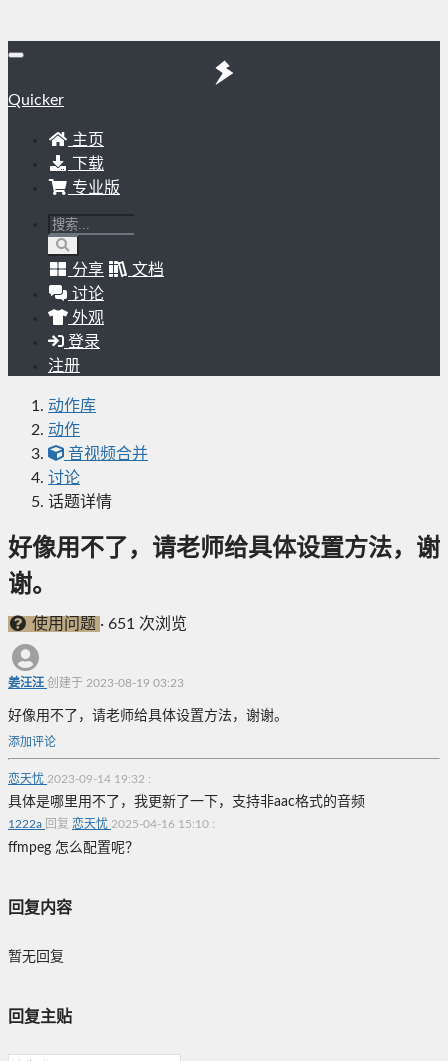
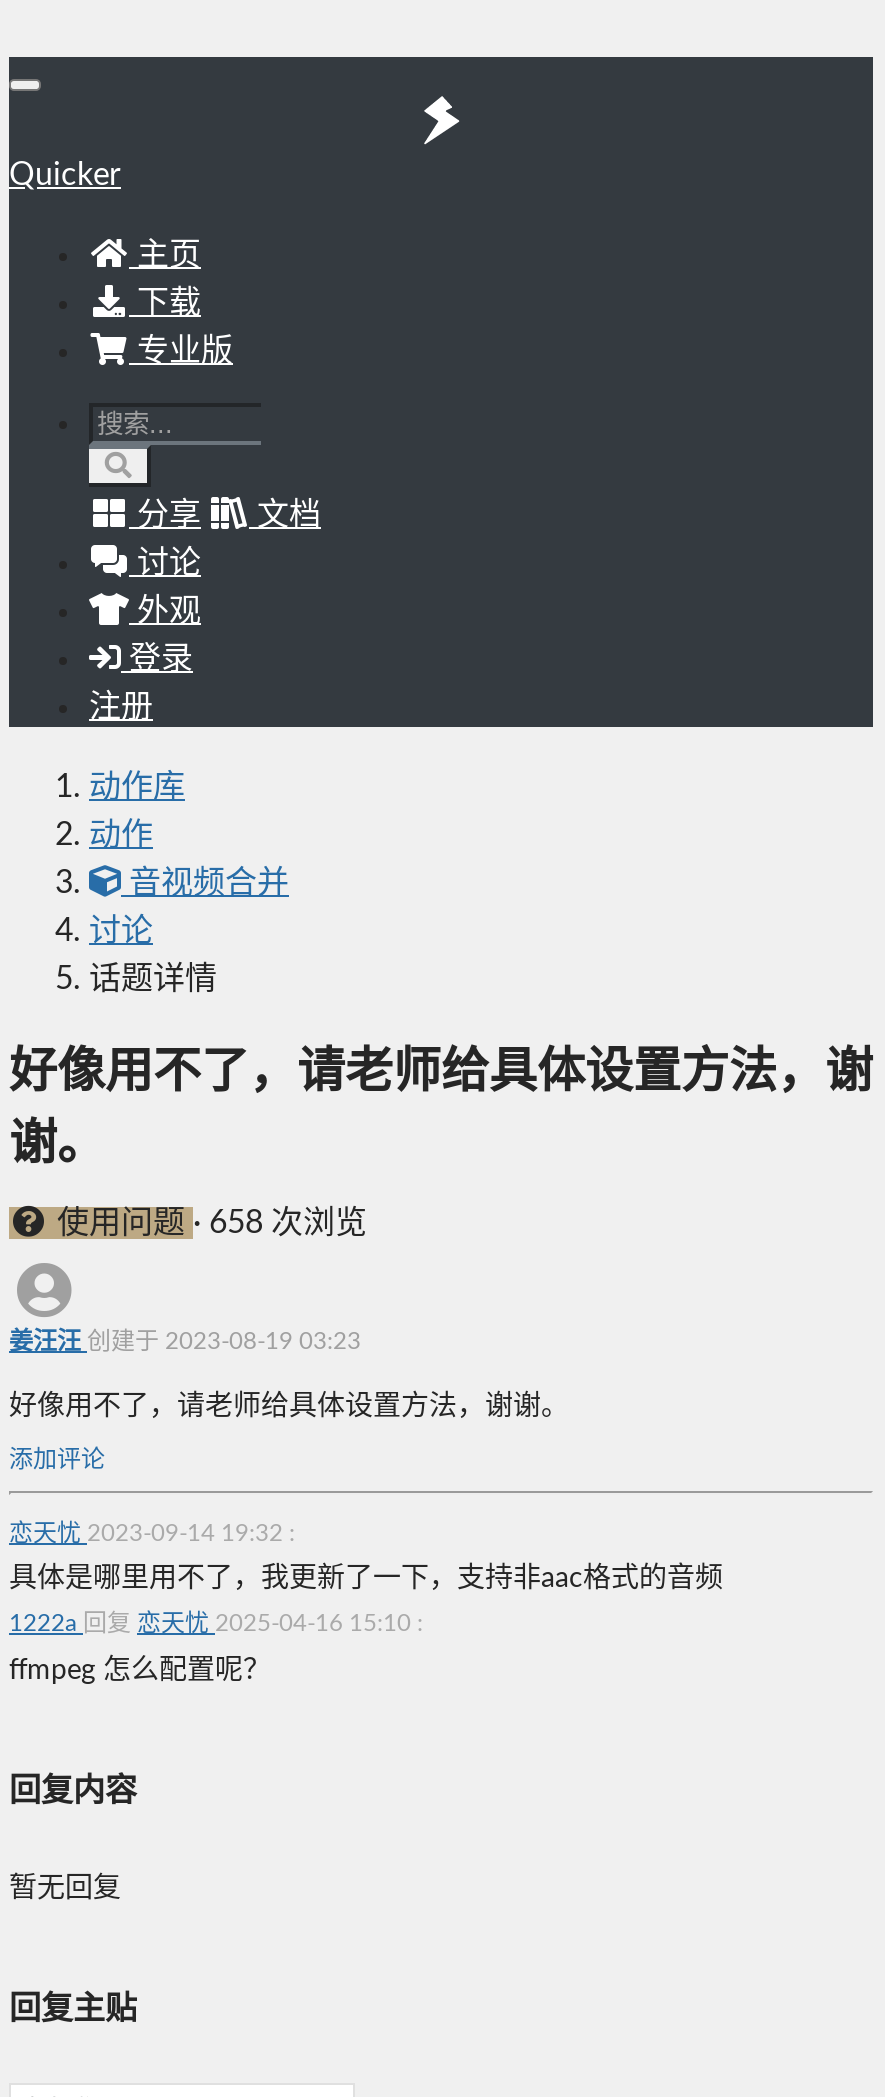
[28,616,187,632] 使用问题·651 次浏览 -> [49,1207,367,1239] 使用问题·658 次浏览

